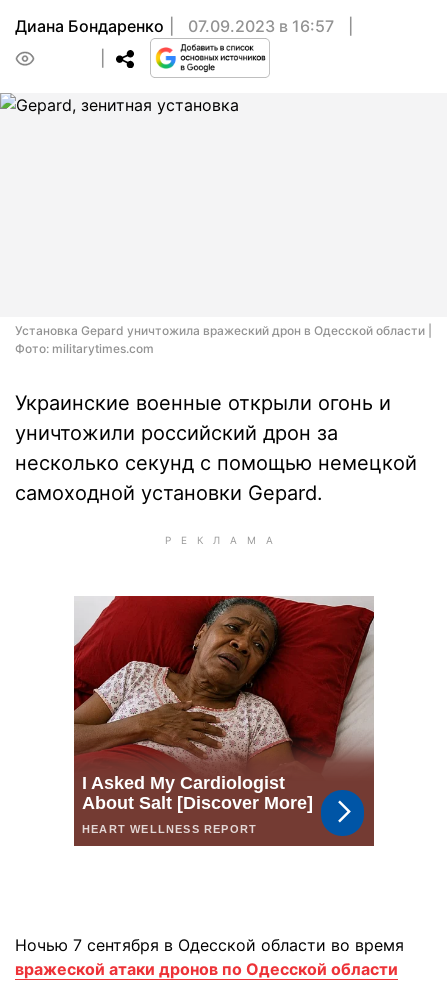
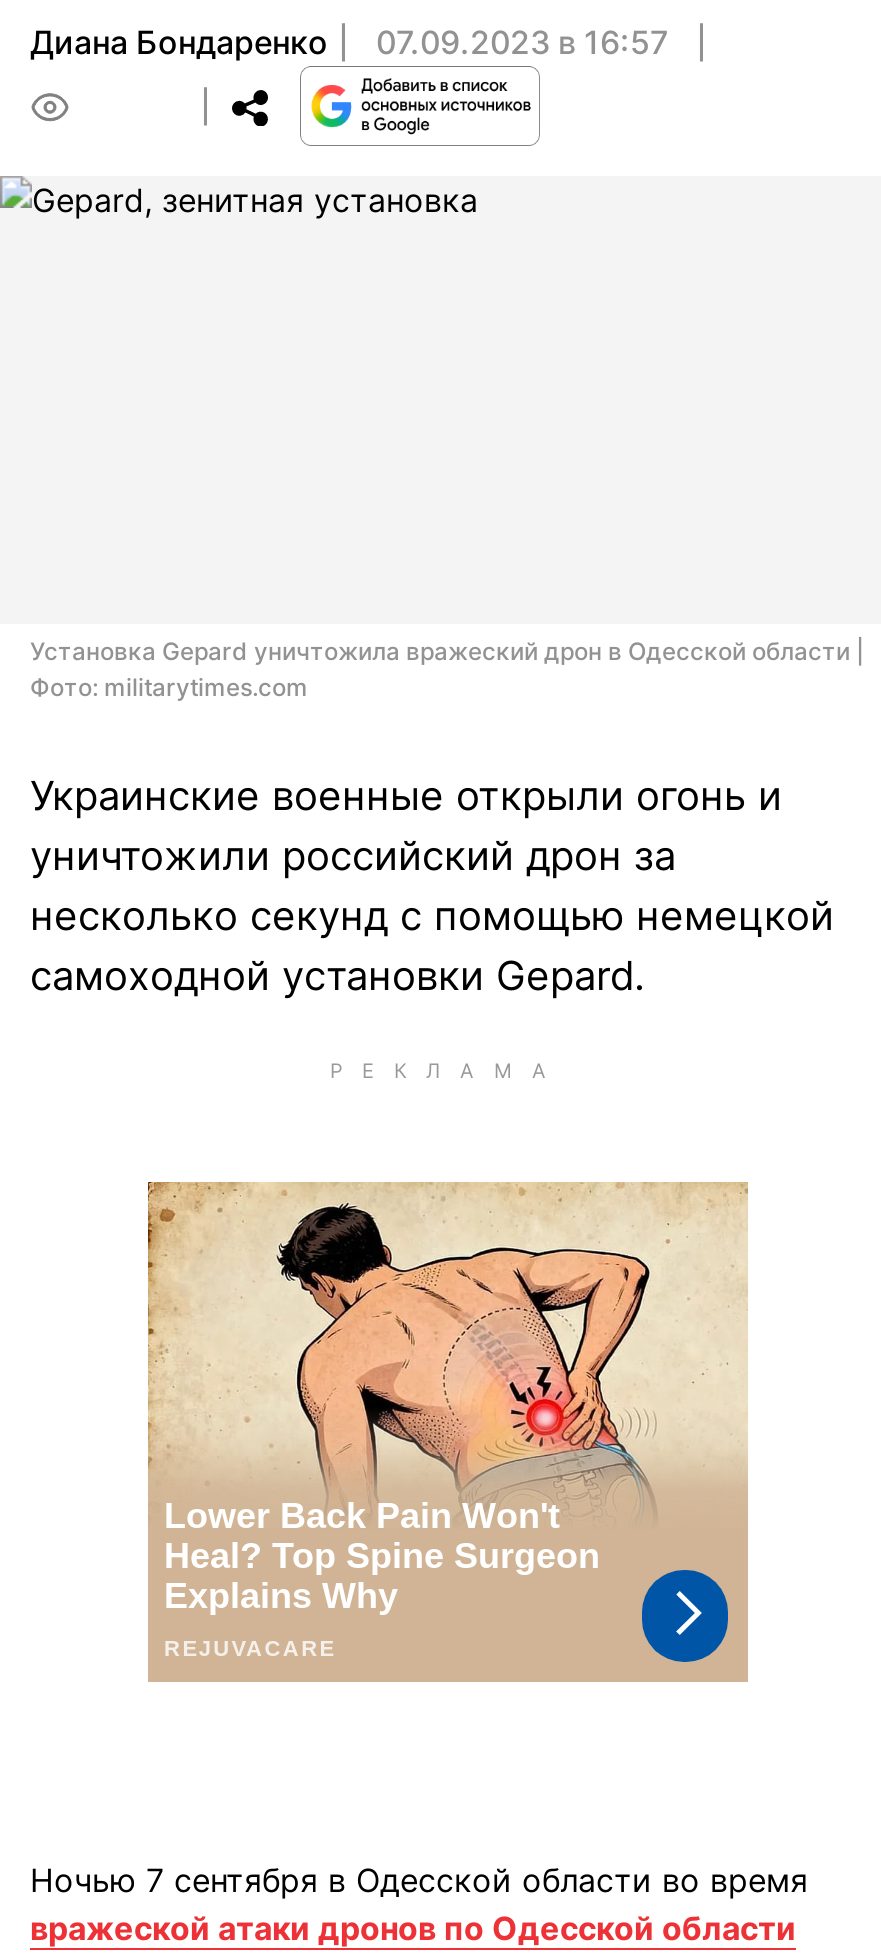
[73,595,375,846] [image] -> [146,1180,748,1680] [image]

